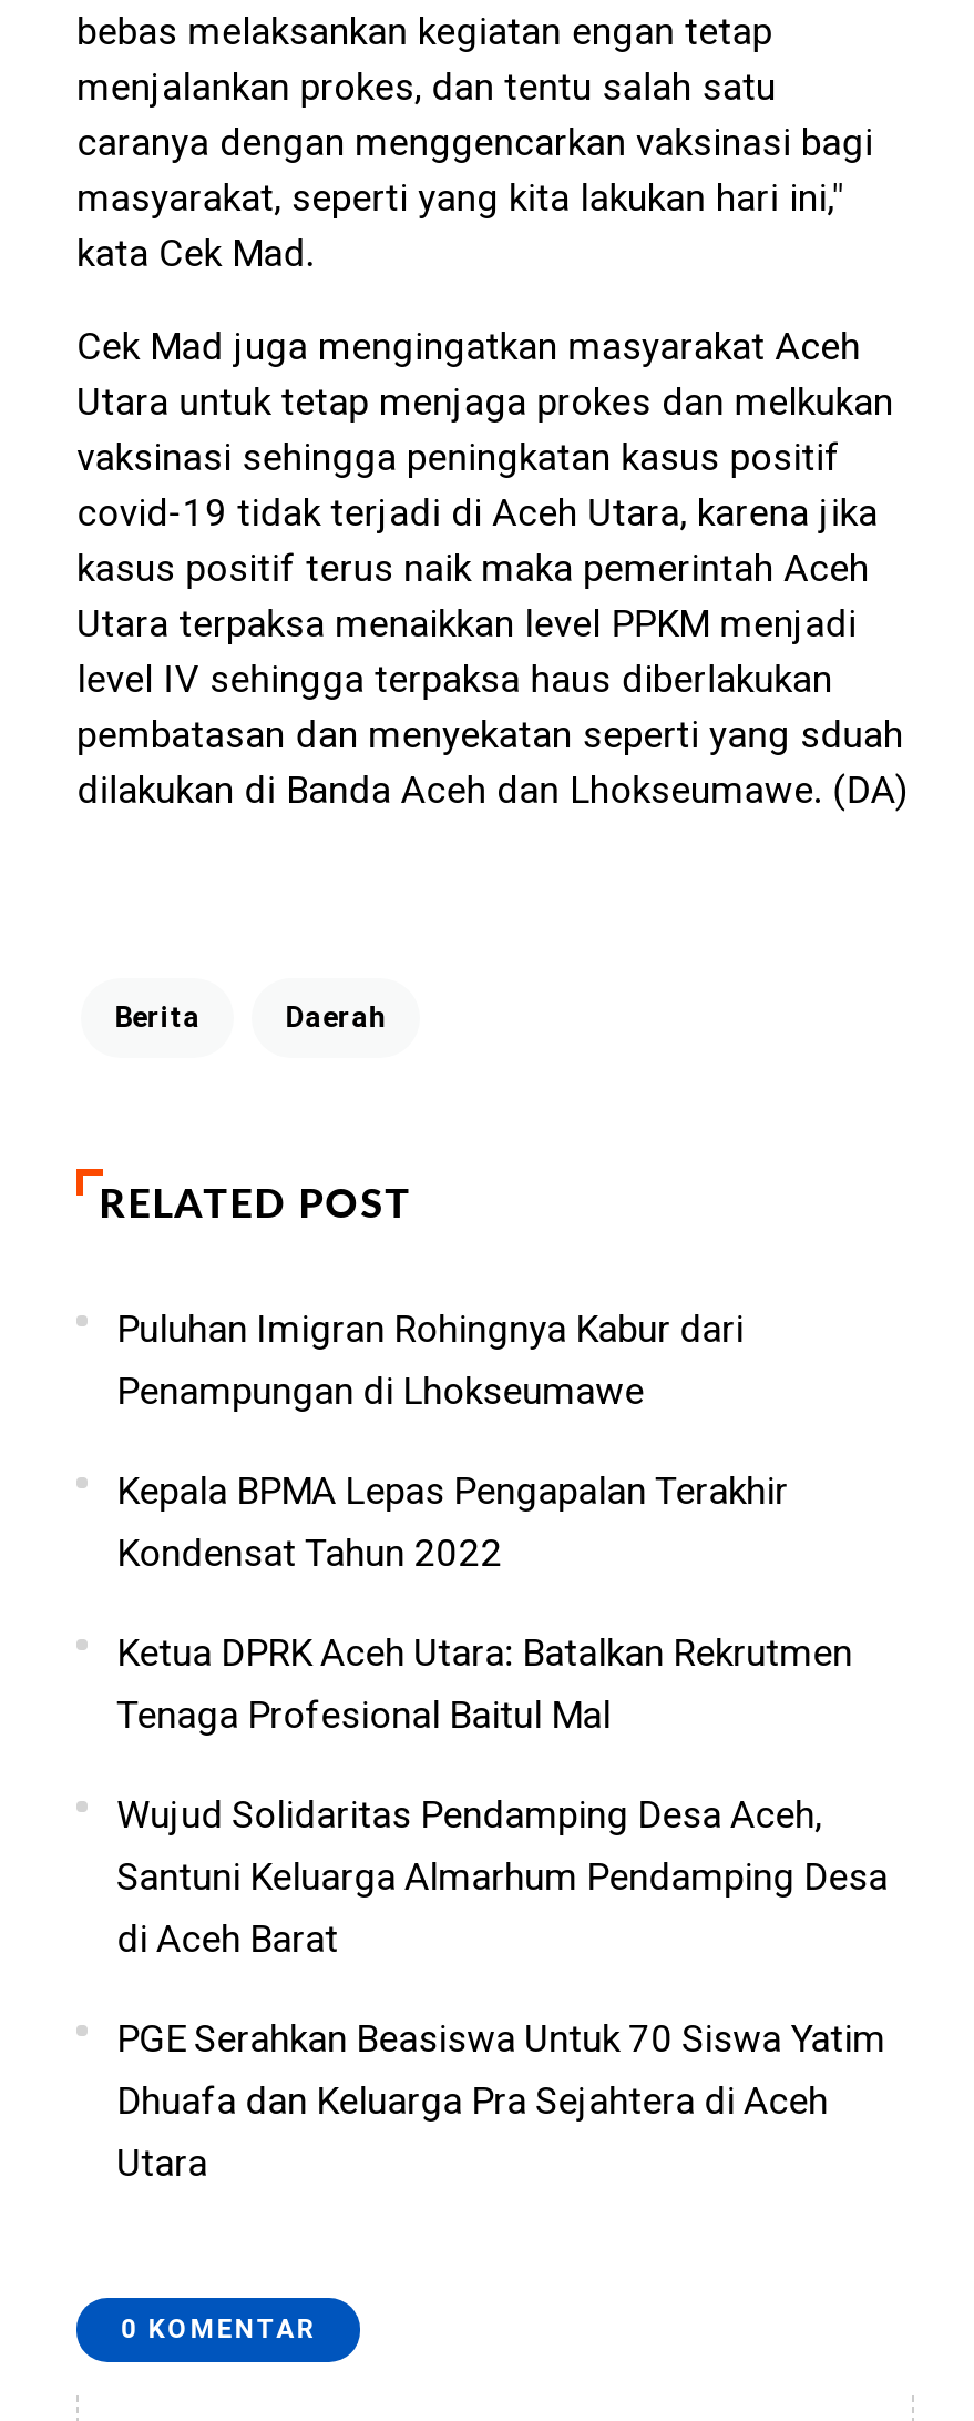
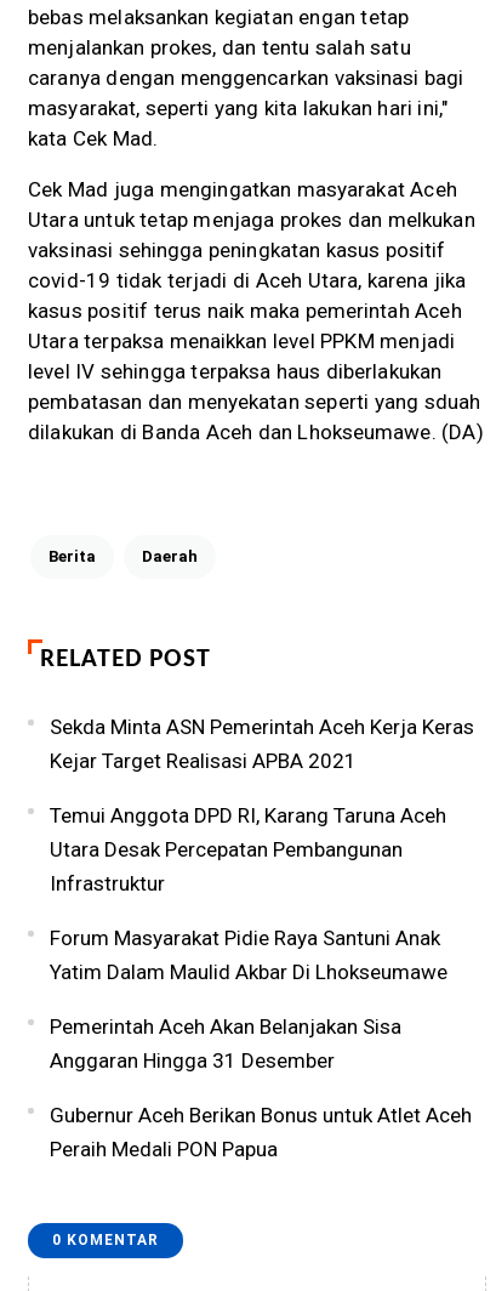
[117,1305,744,1412] Puluhan Imigran Rohingnya Kabur dari | Penampungan di Lhokseumawe -> [50,714,474,772] Sekda Minta ASN Pemerintah Aceh Kerja Keras | Kejar Target Realisasi APBA 2021
[117,1467,788,1574] Kepala BPMA Lepas Pengapalan Terakhir | Kondensat Tahun 2022 -> [50,803,447,895] Temui Anggota DPD RI, Karang Taruna Aceh | Utara Desak Percepatan Pembangunan | Infrastruktur
[117,1629,853,1736] Ketua DPRK Aceh Utara: Batalkan Rekrutmen | Tenaga Profesional Baitul Mal -> [50,925,448,983] Forum Masyarakat Pidie Raya Santuni Anak | Yatim Dalam Maulid Akbar Di Lhokseumawe
[117,1791,888,1960] Wujud Solidaritas Pendamping Desa Aceh, | Santuni Keluarga Almarhum Pendamping Desa | di Aceh Barat -> [50,1014,402,1072] Pemerintah Aceh Akan Belanjakan Sisa | Anggaran Hingga 31 Desember
[117,2015,886,2184] PGE Serahkan Beasiswa Untuk 70 Siswa Yatim | Dhuafa dan Keluarga Pra Sejahtera di Aceh | Utara -> [50,1102,472,1161] Gubernur Aceh Berikan Bonus untuk Atlet Aceh | Peraih Medali PON Papua

